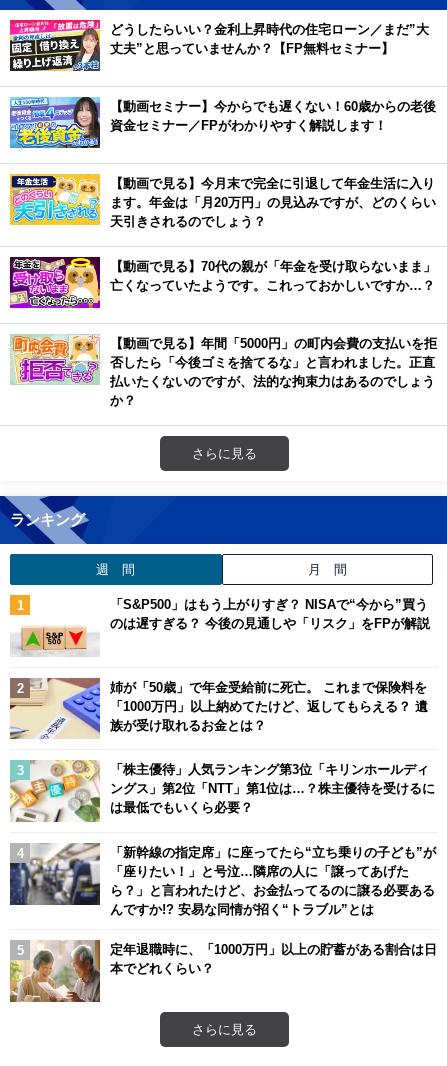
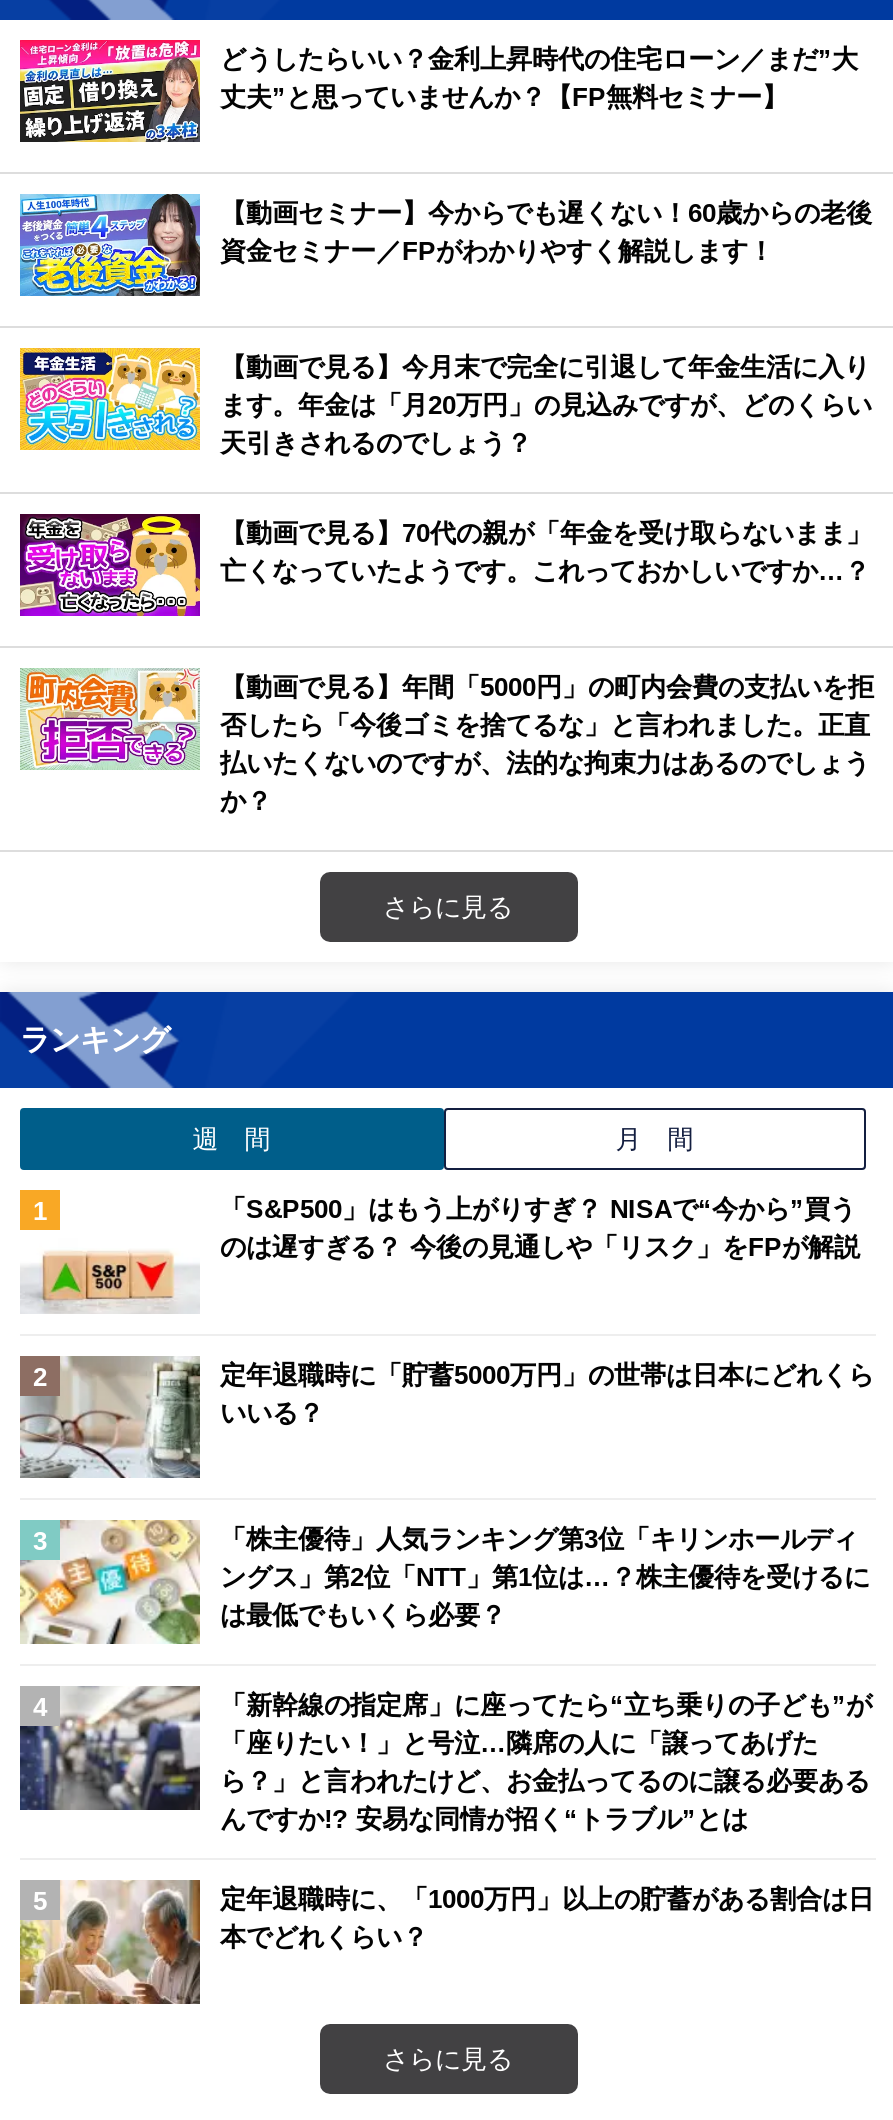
[10,677,428,739] [image] | 姉が「50歳」で年金受給前に死亡。 これまで保険料を | 「1000万円」以上納めてたけど、返してもらえる？ 遺 | 族が受け取れるお金とは？ -> [20,1356,874,1480] [image] | 定年退職時に「貯蓄5000万円」の世帯は日本にどれくら | いいる？

